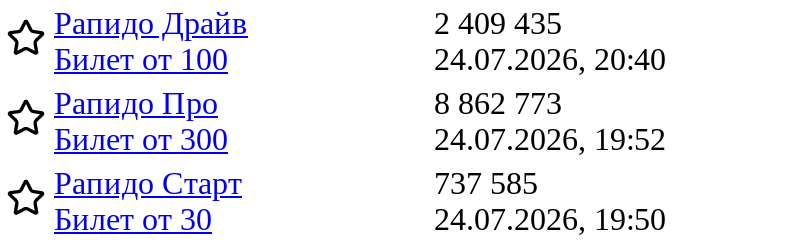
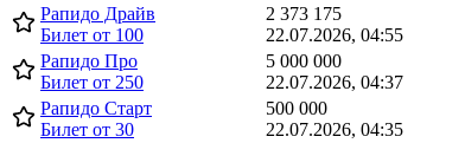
[434,6,562,40] 2 409 435 -> [266,4,342,24] 2 373 175
[434,42,666,76] 24.07.2026, 20:40 -> [266,25,403,45] 22.07.2026, 04:55
[434,86,562,120] 8 862 773 -> [266,51,342,71] 5 000 000
[54,122,228,156] Билет от 300 -> [40,72,144,92] Билет от 250
[434,122,666,156] 24.07.2026, 19:52 -> [266,72,403,92] 22.07.2026, 04:37
[434,166,538,200] 737 585 -> [266,98,327,118] 500 000
[434,202,666,236] 24.07.2026, 19:50 -> [266,120,403,140] 22.07.2026, 04:35

